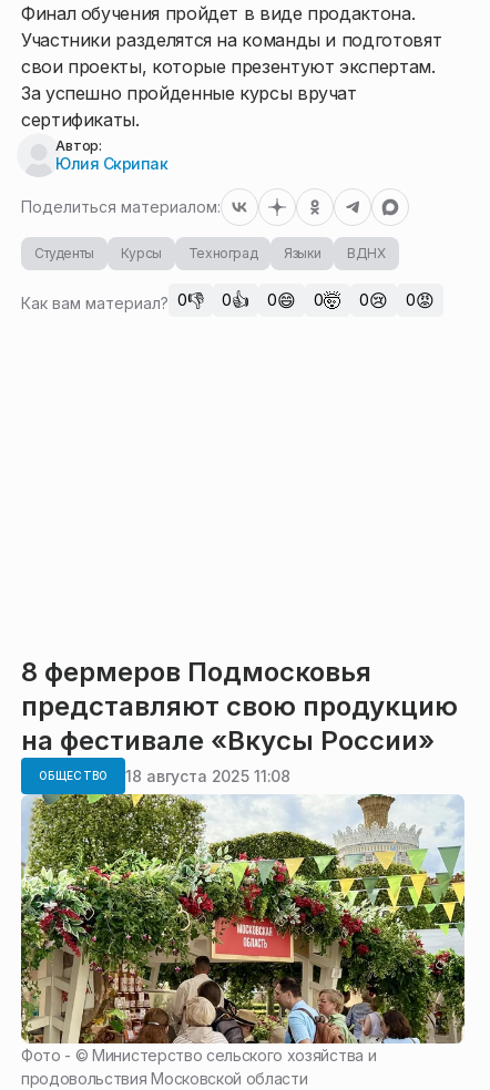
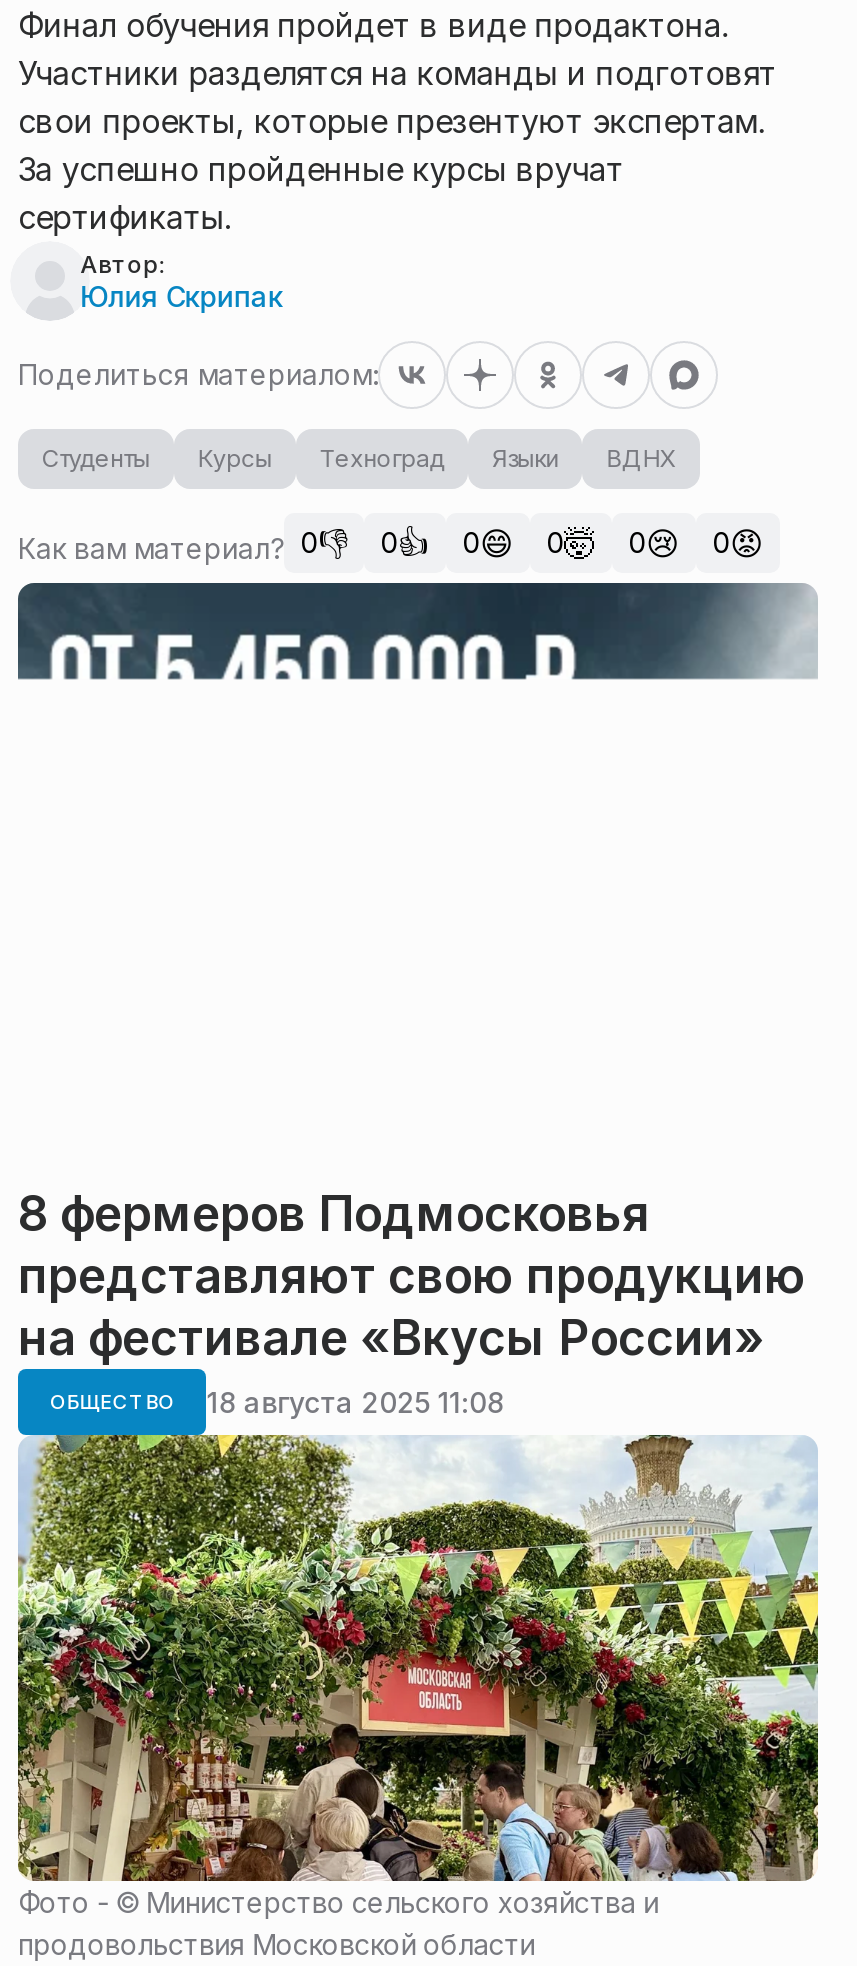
none -> [16,580,818,682] [image]

